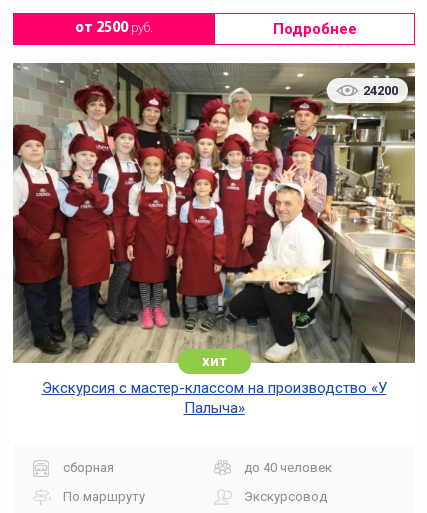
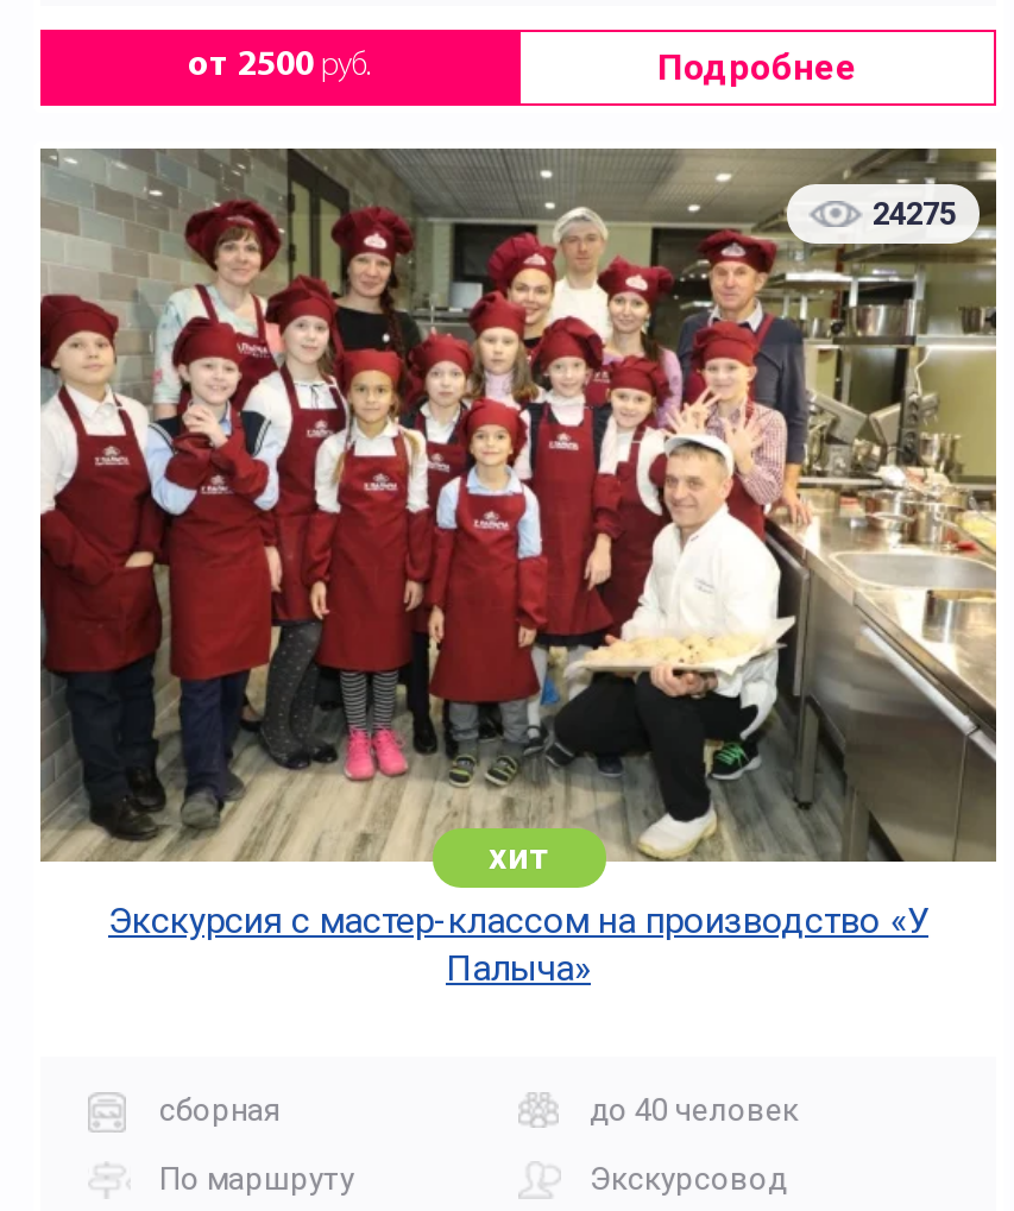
[363,83,398,98] 24200 -> [873,196,956,232] 24275

